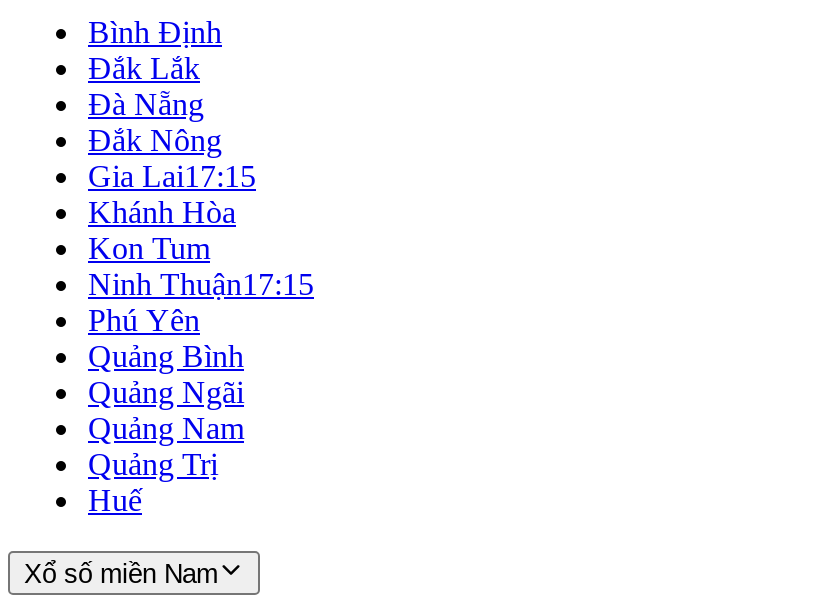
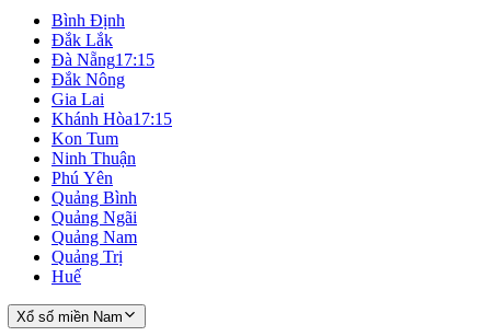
[88,86,204,120] Đà Nẵng -> [51,50,154,69] Đà Nẵng 17:15
[88,158,256,228] Gia Lai17:15 | Khánh Hòa -> [51,89,172,128] Gia Lai | Khánh Hòa 17:15
[88,266,314,300] Ninh Thuận17:15 -> [51,148,136,167] Ninh Thuận

